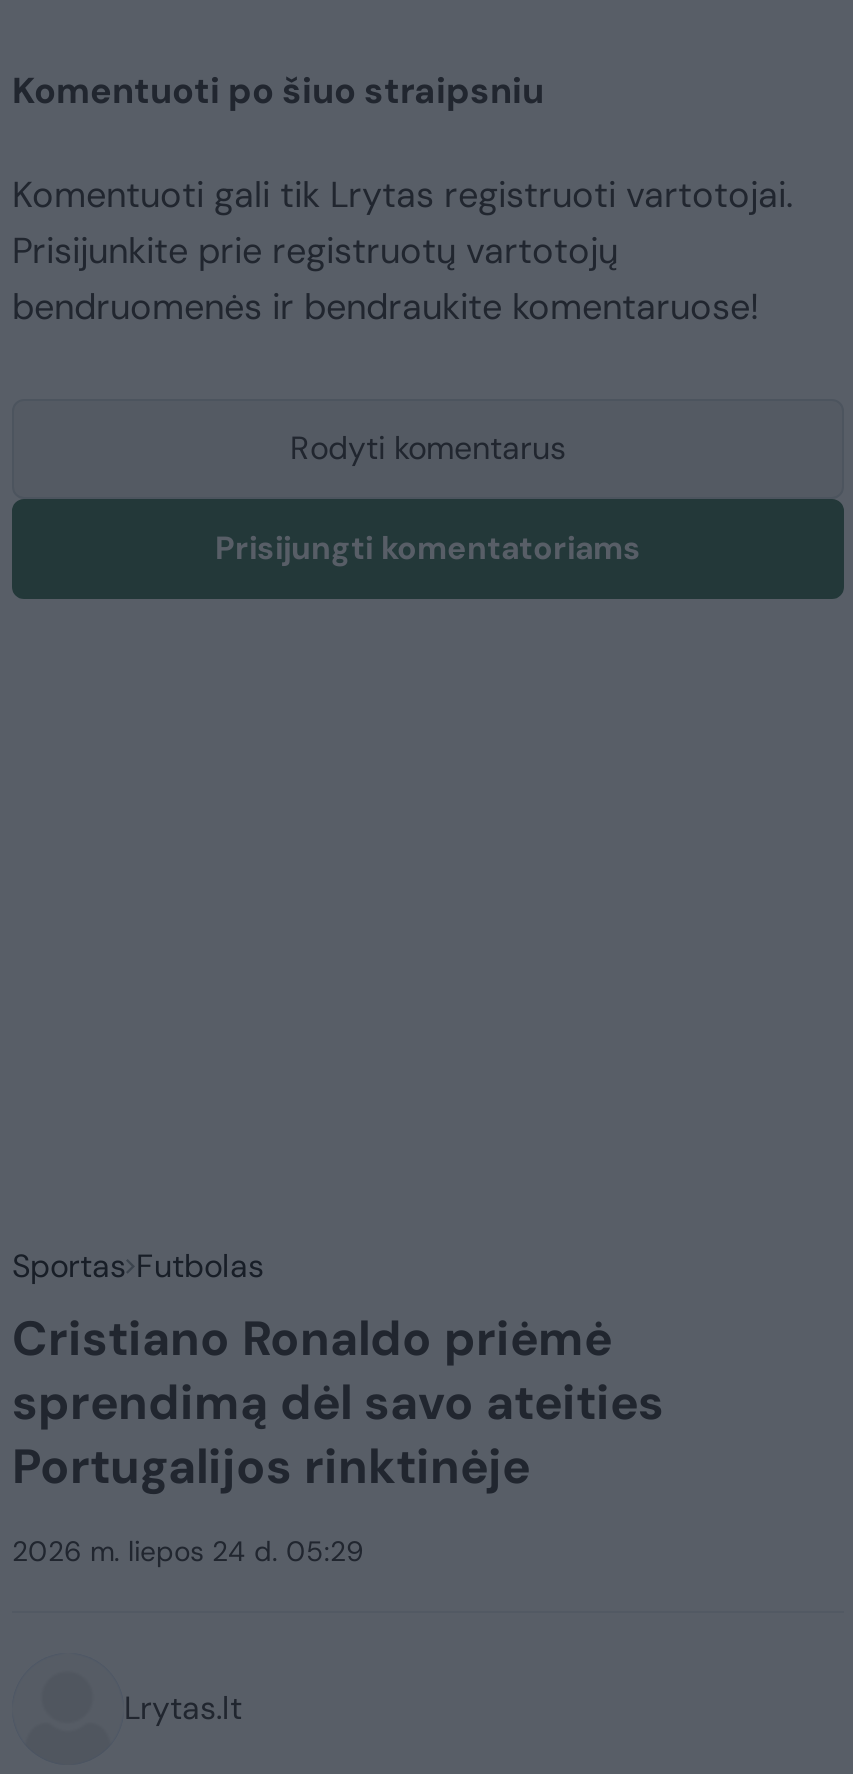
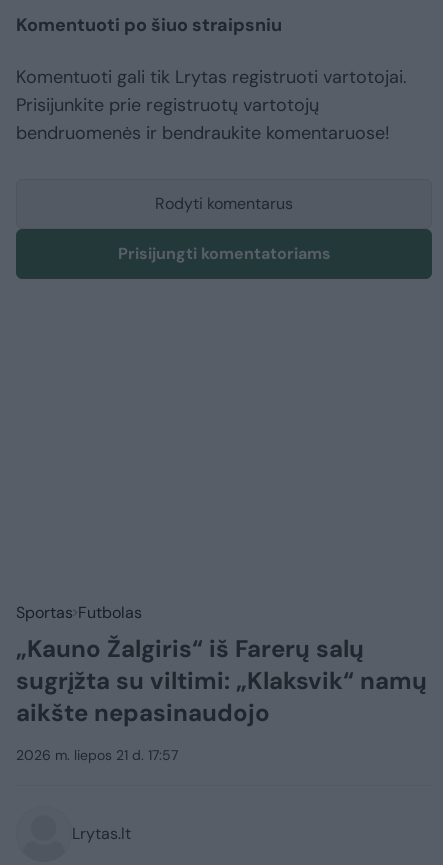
[12,1307,664,1497] Cristiano Ronaldo priėmė | sprendimą dėl savo ateities | Portugalijos rinktinėje -> [16,633,427,728] „Kauno Žalgiris“ iš Farerų salų | sugrįžta su viltimi: „Klaksvik“ namų | aikšte nepasinaudojo
[12,1533,364,1569] 2026 m. liepos 24 d. 05:29 -> [16,746,178,764] 2026 m. liepos 21 d. 17:57

